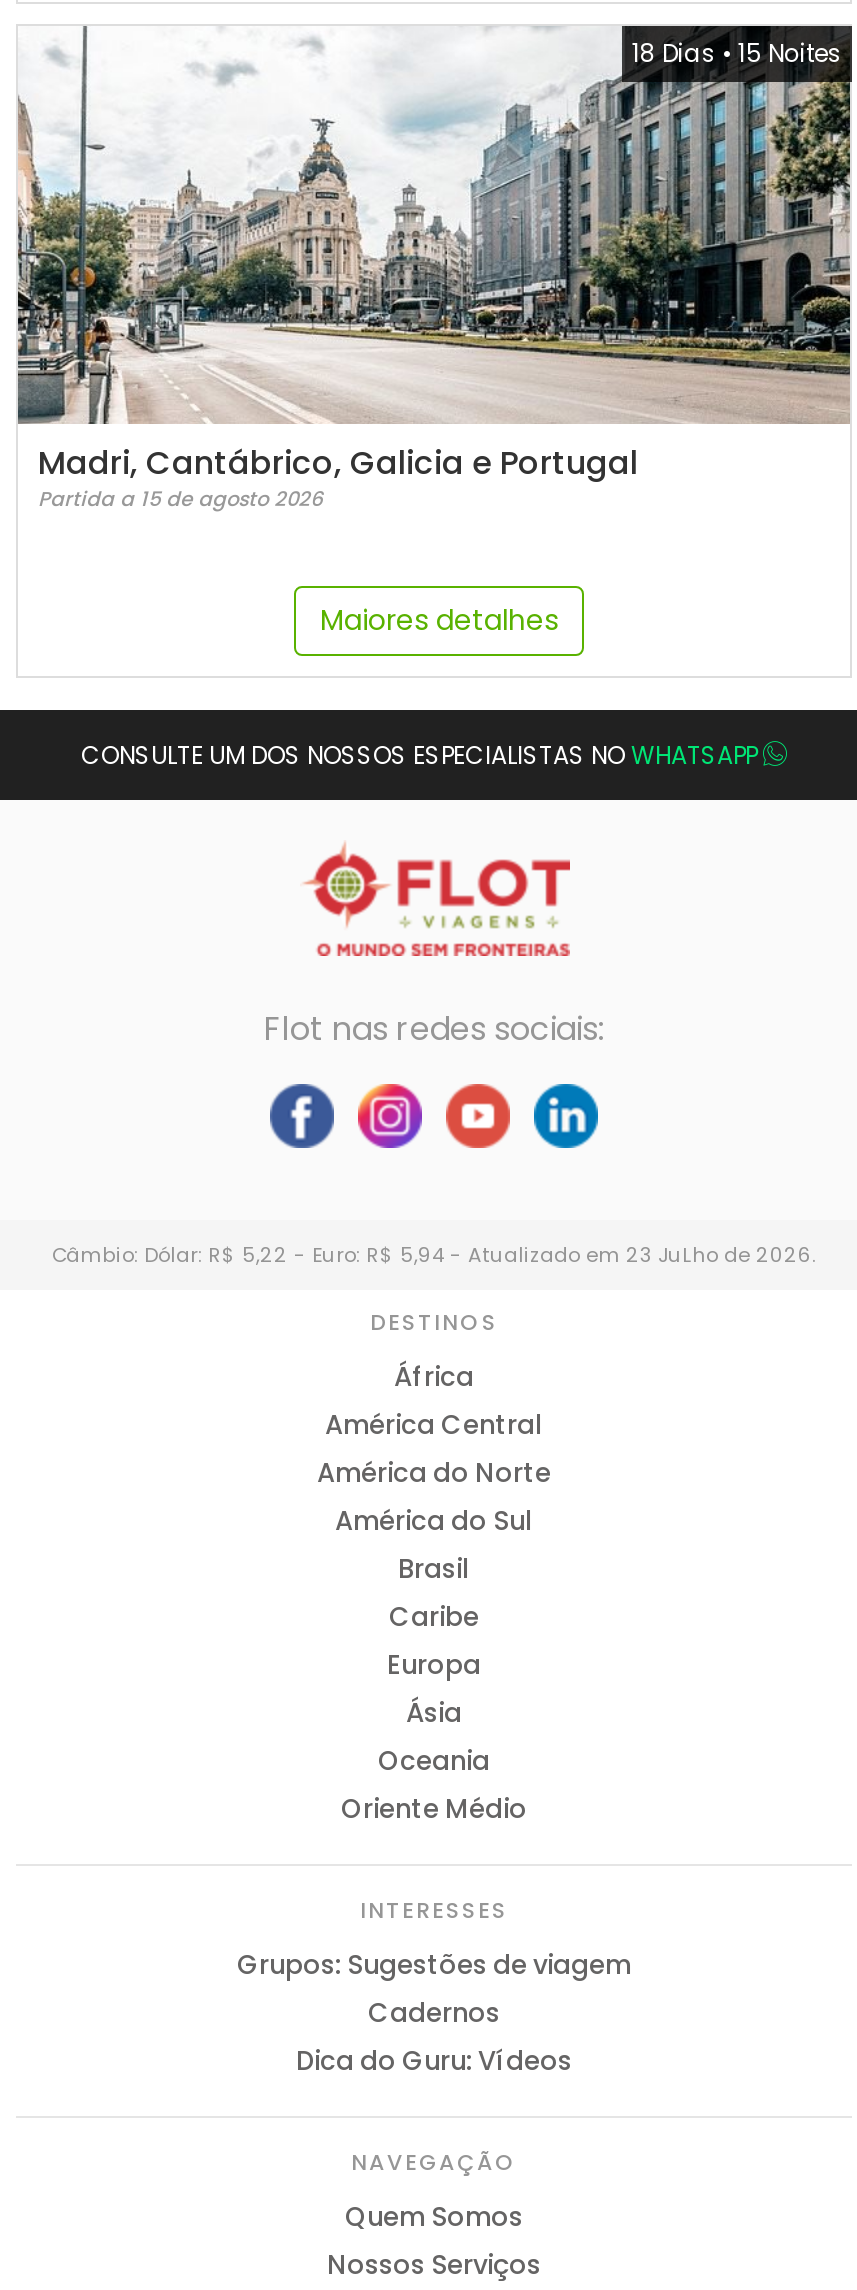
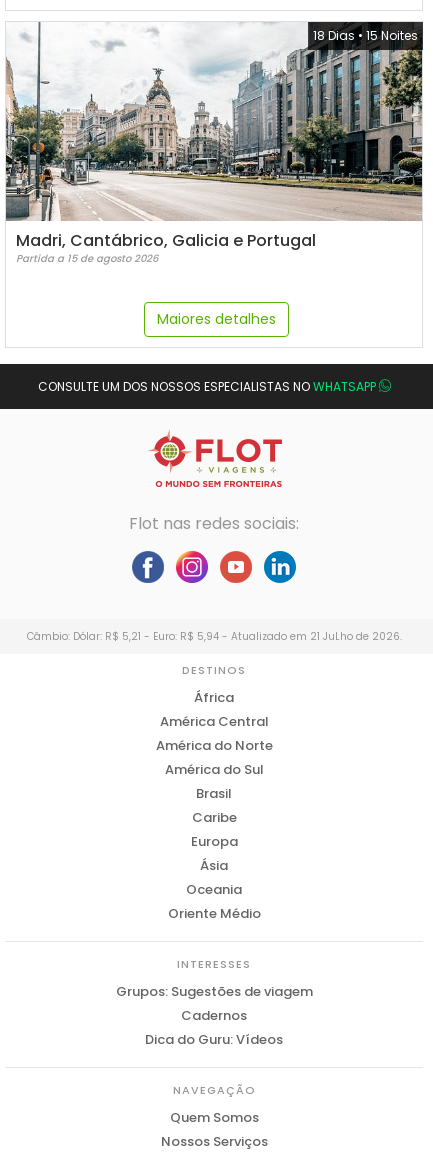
[52,1240,816,1270] Câmbio: Dólar: R$ 5,22 - Euro: R$ 5,94 - Atualizado em 23 JuLho de 2026. -> [26,629,401,644] Câmbio: Dólar: R$ 5,21 - Euro: R$ 5,94 - Atualizado em 21 JuLho de 2026.

